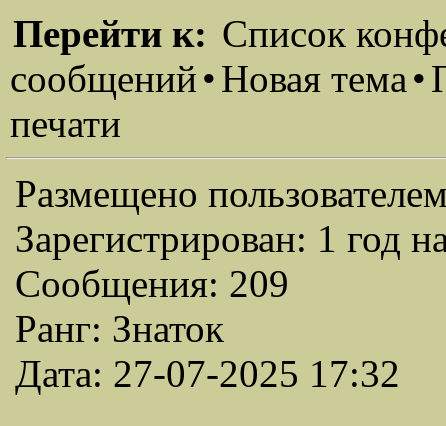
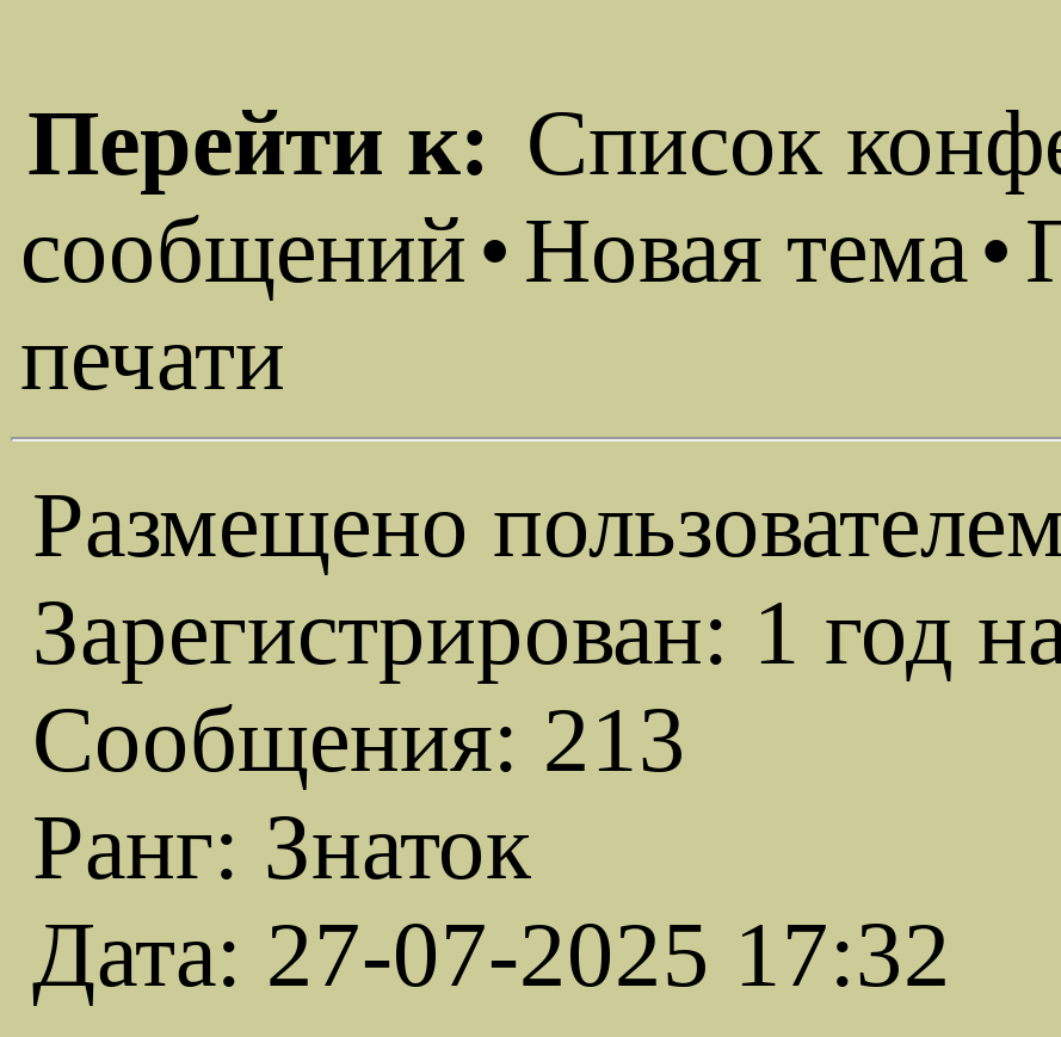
[15,262,289,305] Сообщения: 209 -> [32,687,686,790] Сообщения: 213

